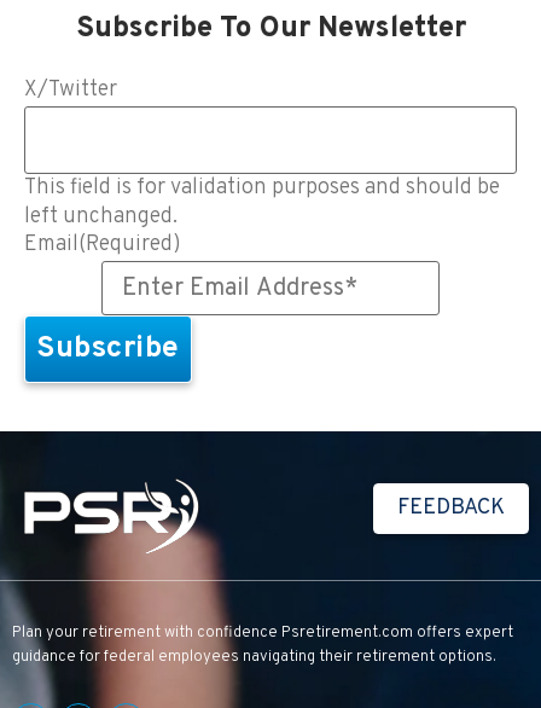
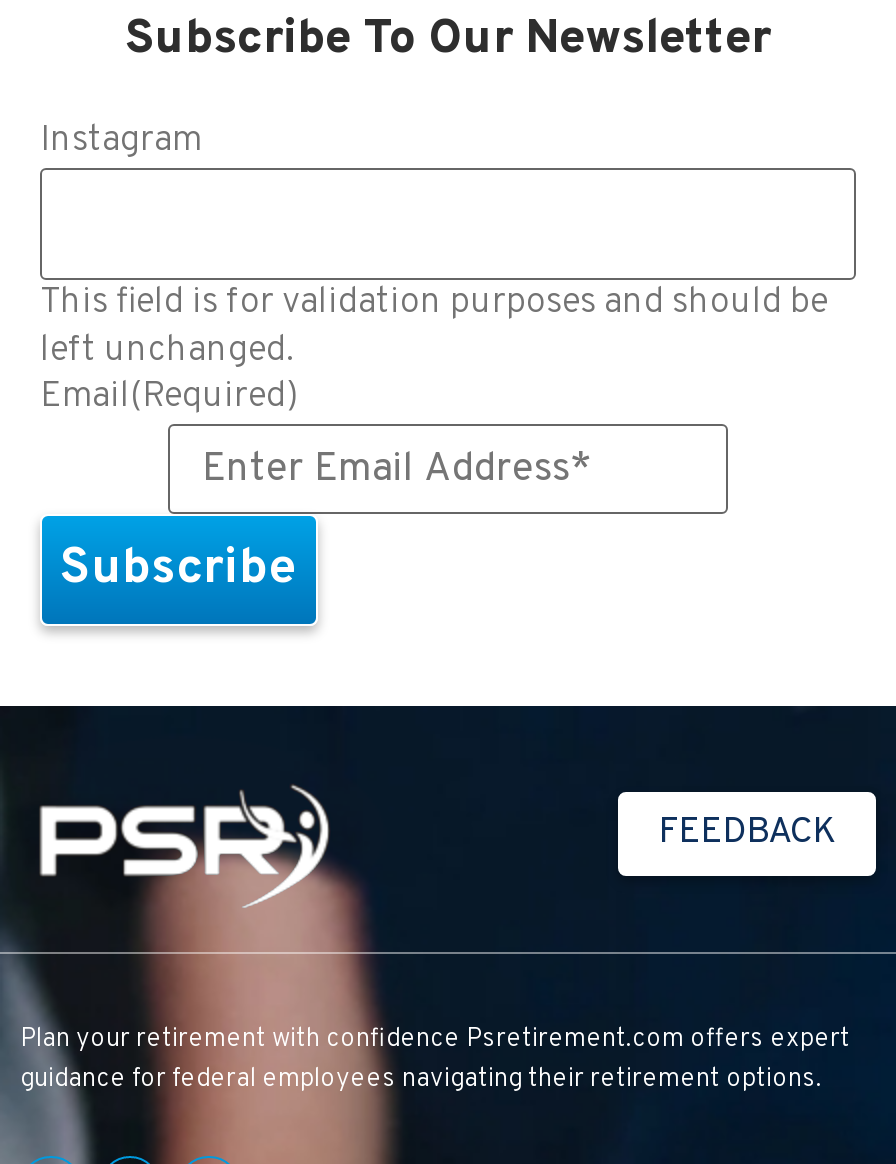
[24,77,117,105] X/Twitter -> [40,119,202,165] Instagram

